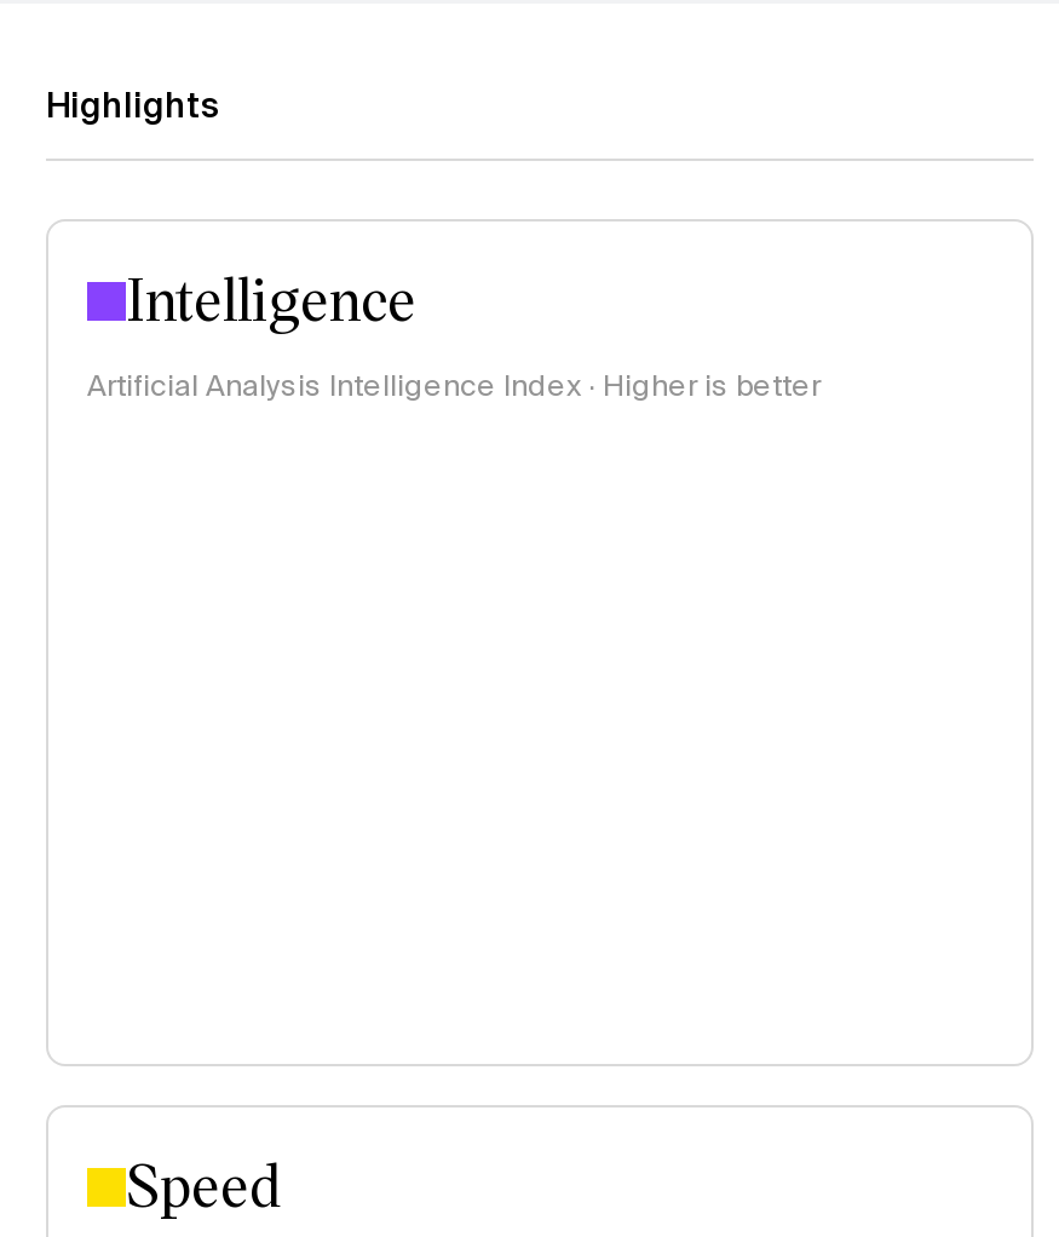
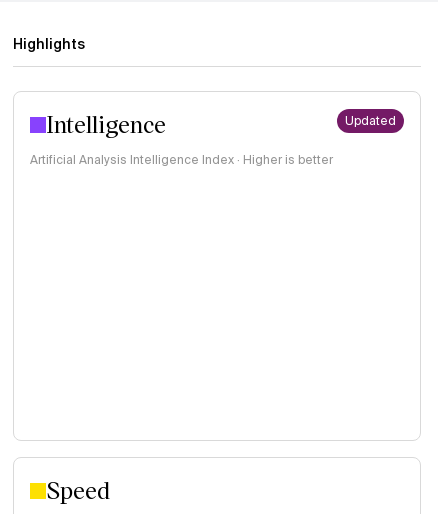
none -> [345,113,396,129] Updated

